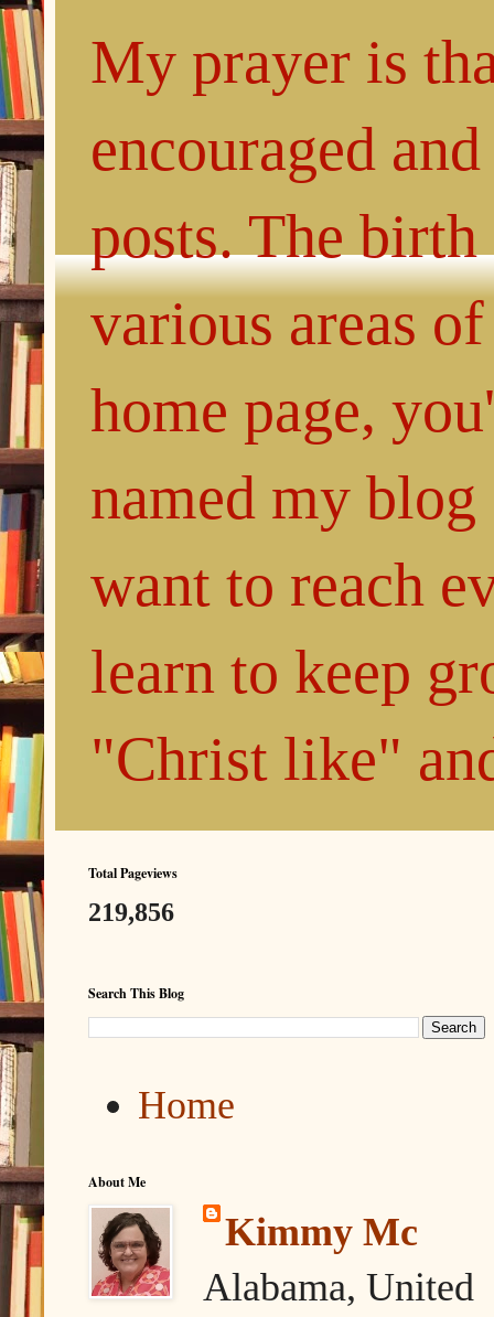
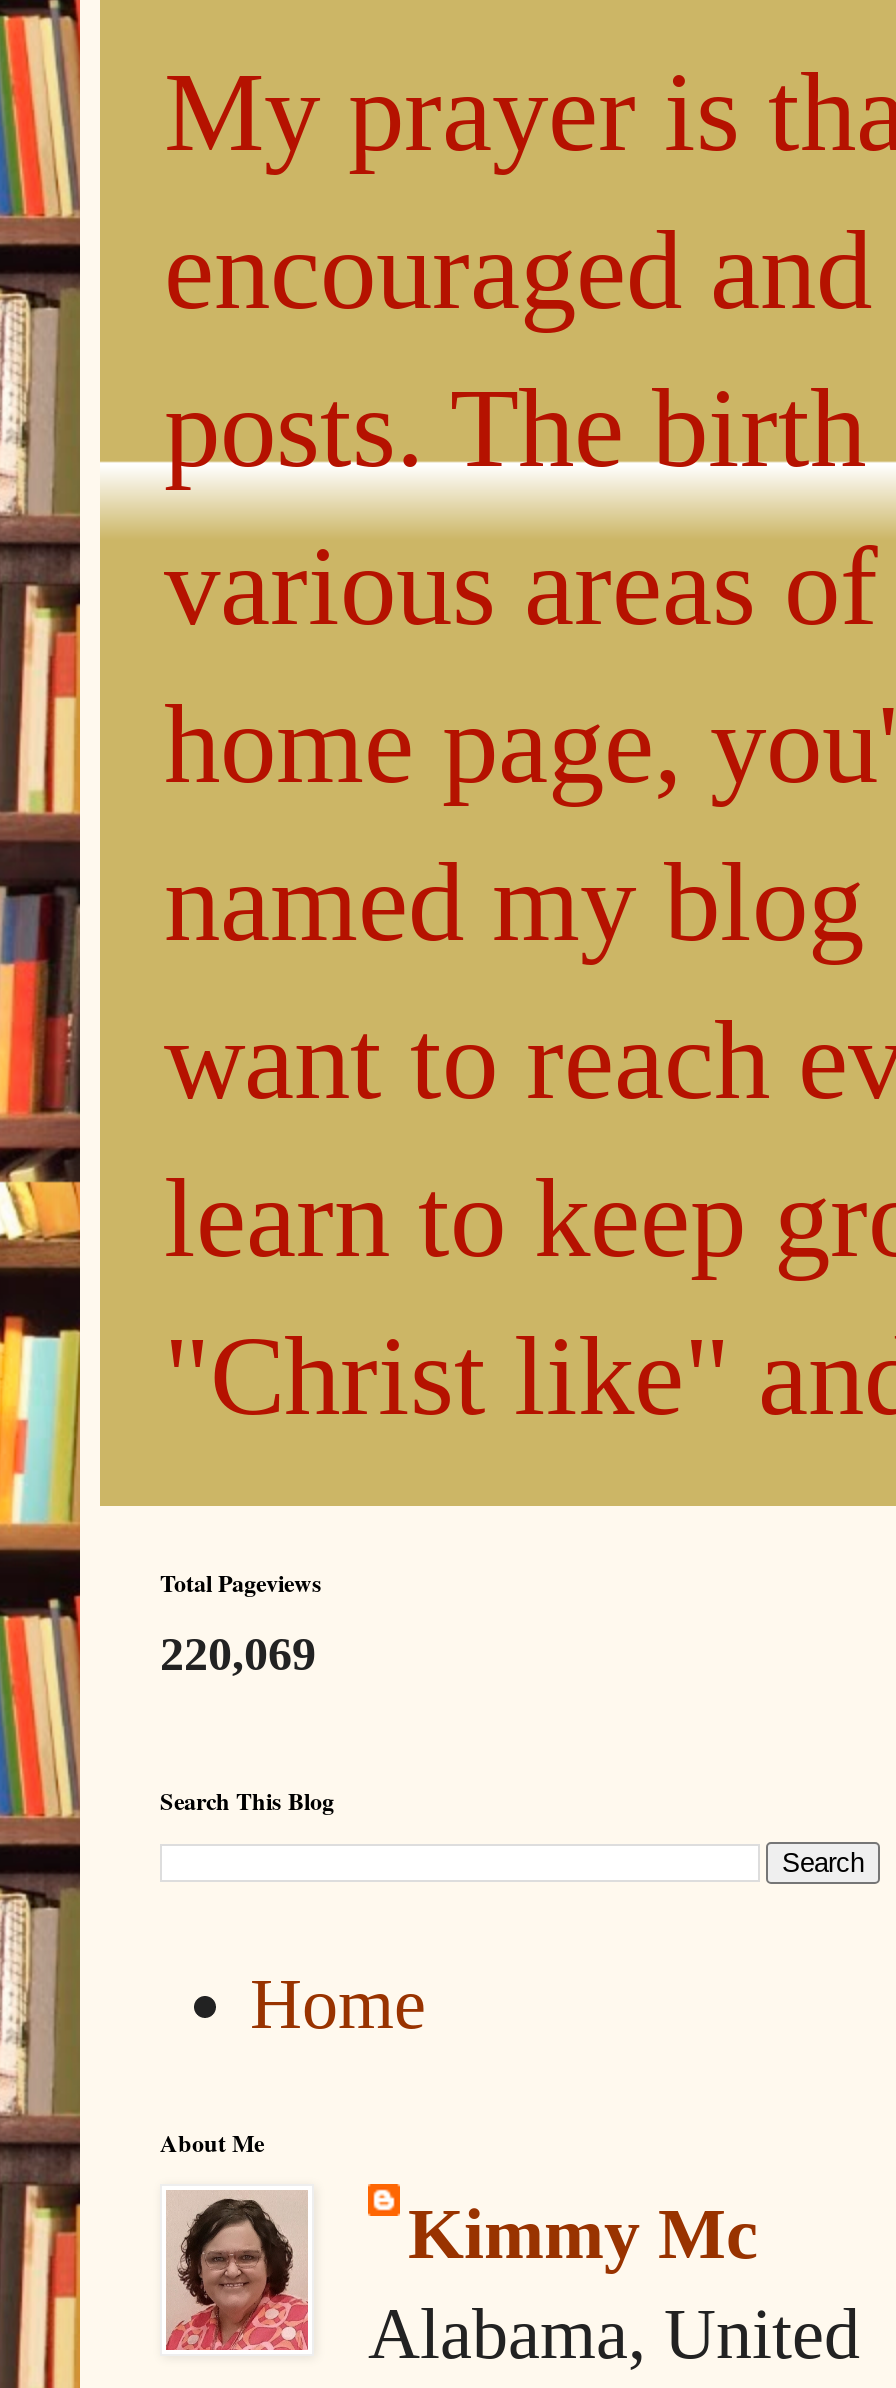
[88,898,174,927] 219,856 -> [160,1628,316,1680] 220,069

